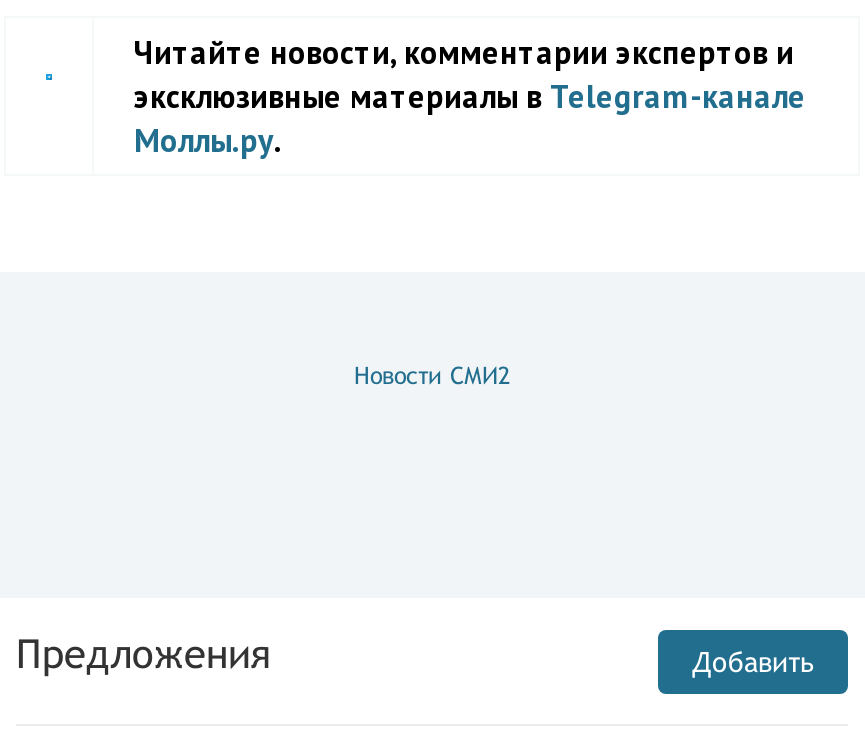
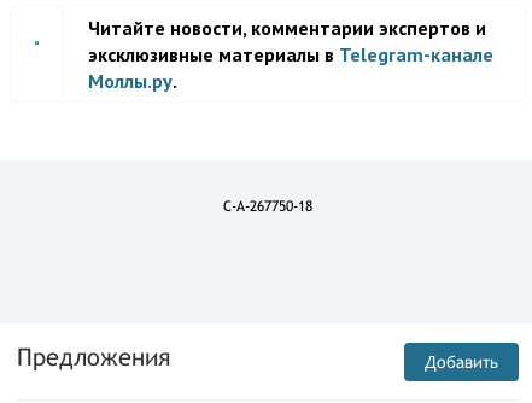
[354,362,510,390] Новости СМИ2 -> [223,198,312,215] C-A-267750-18

